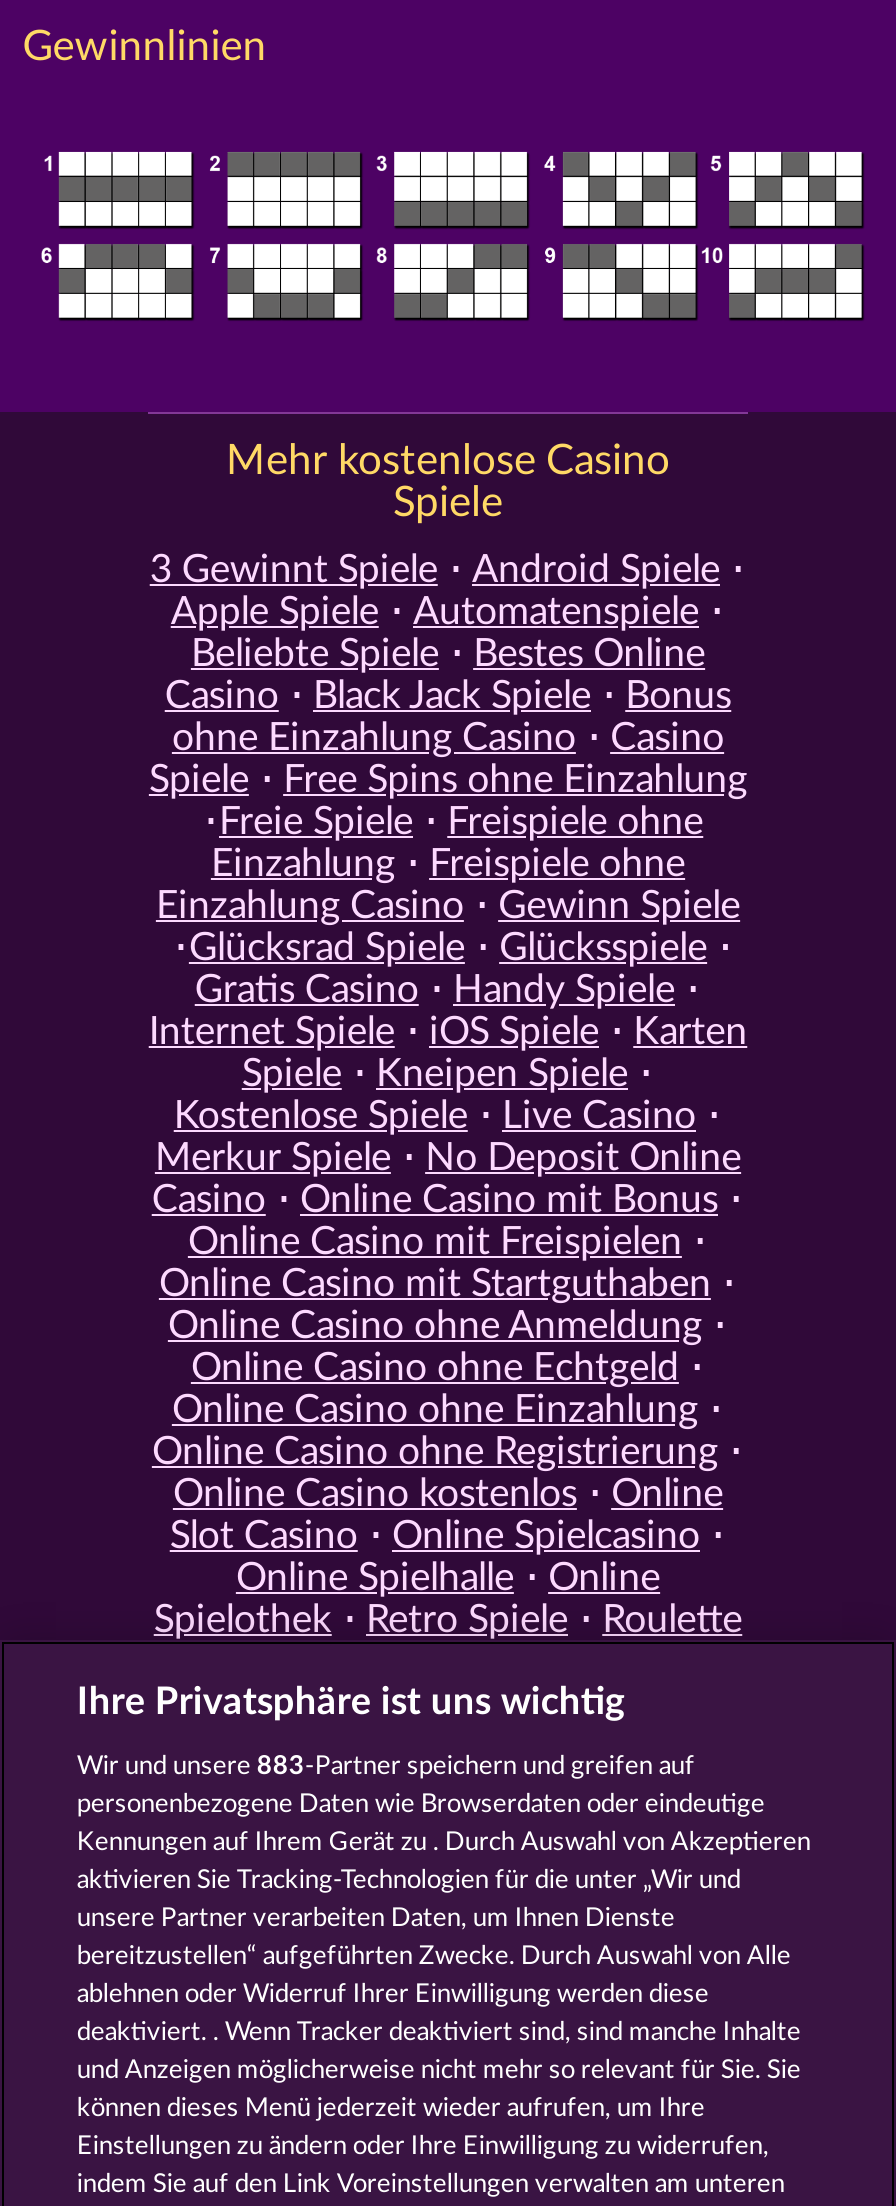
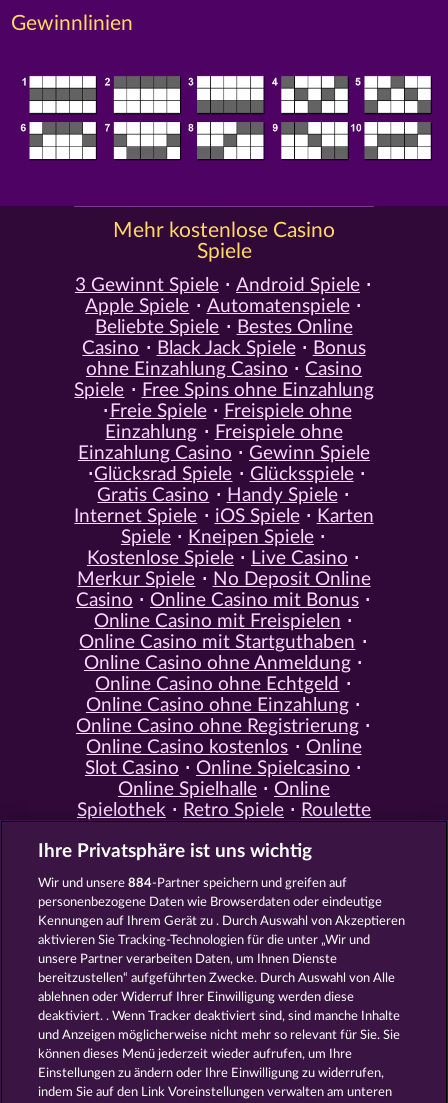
[77,1754,695,1780] Wir und unsere 883-Partner speichern und greifen auf -> [38,877,347,890] Wir und unsere 884-Partner speichern und greifen auf

